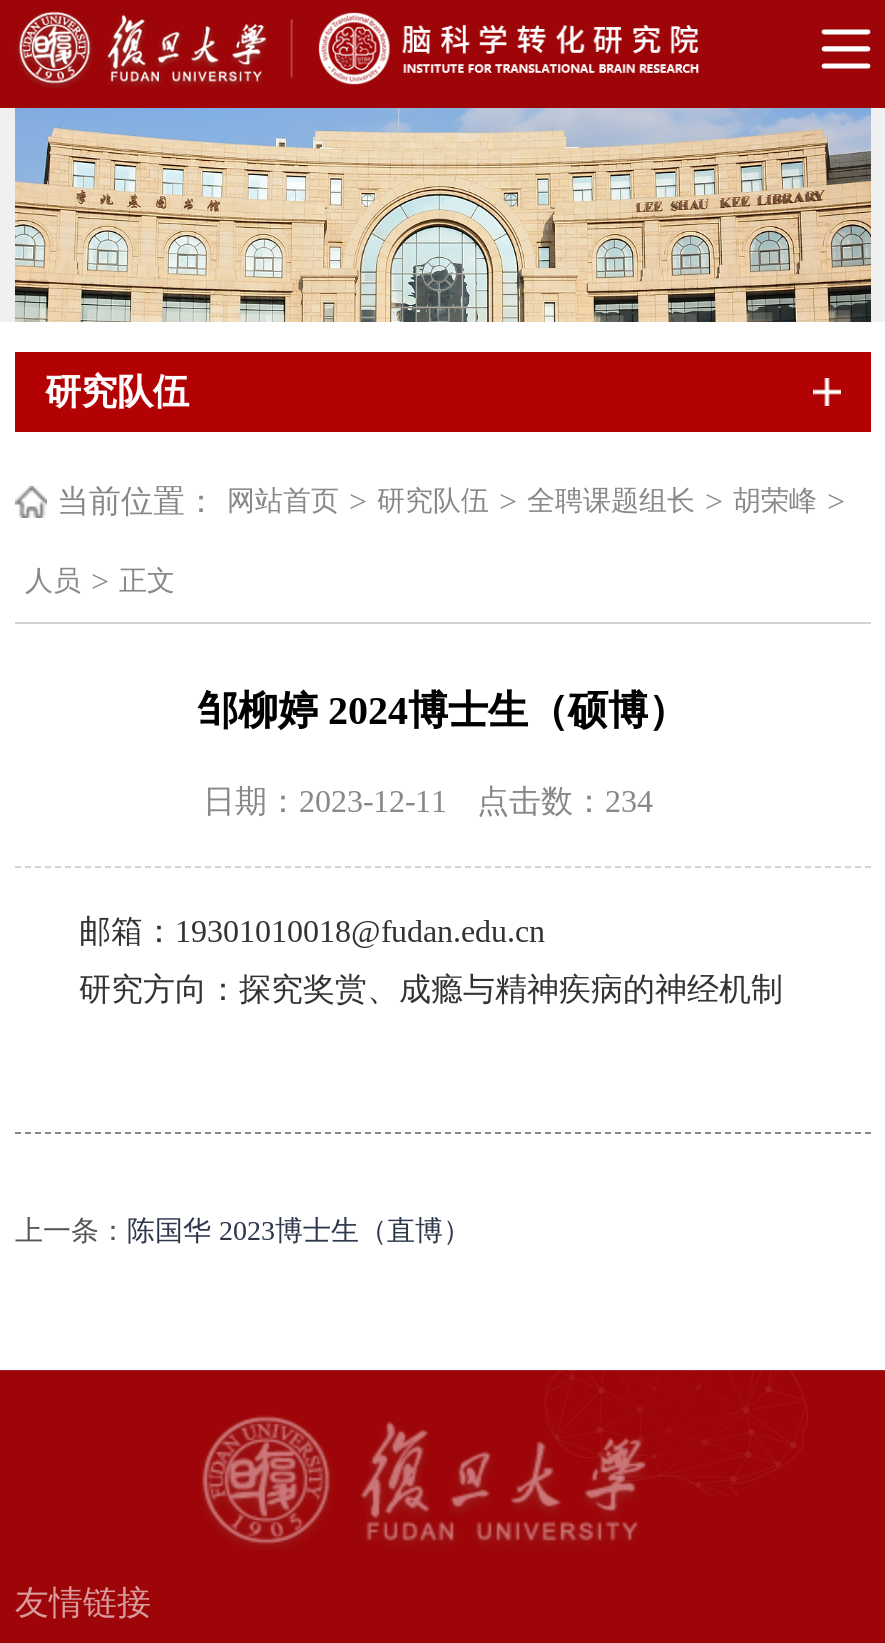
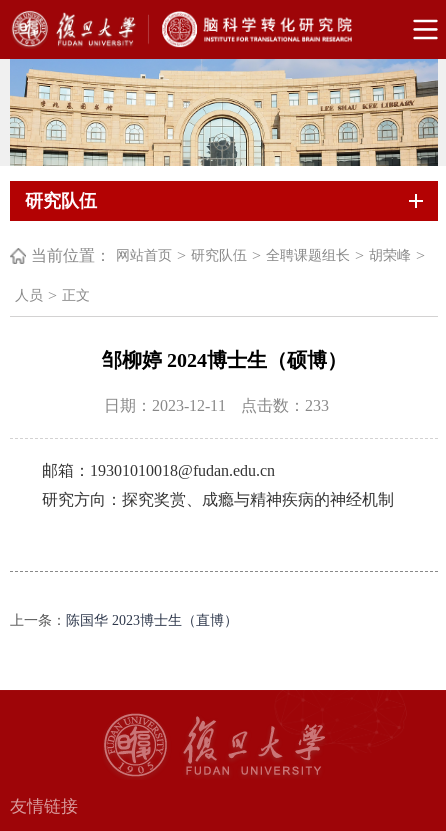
[203,784,653,818] 日期：2023-12-11 点击数：234 -> [104,397,329,414] 日期：2023-12-11 点击数：233

